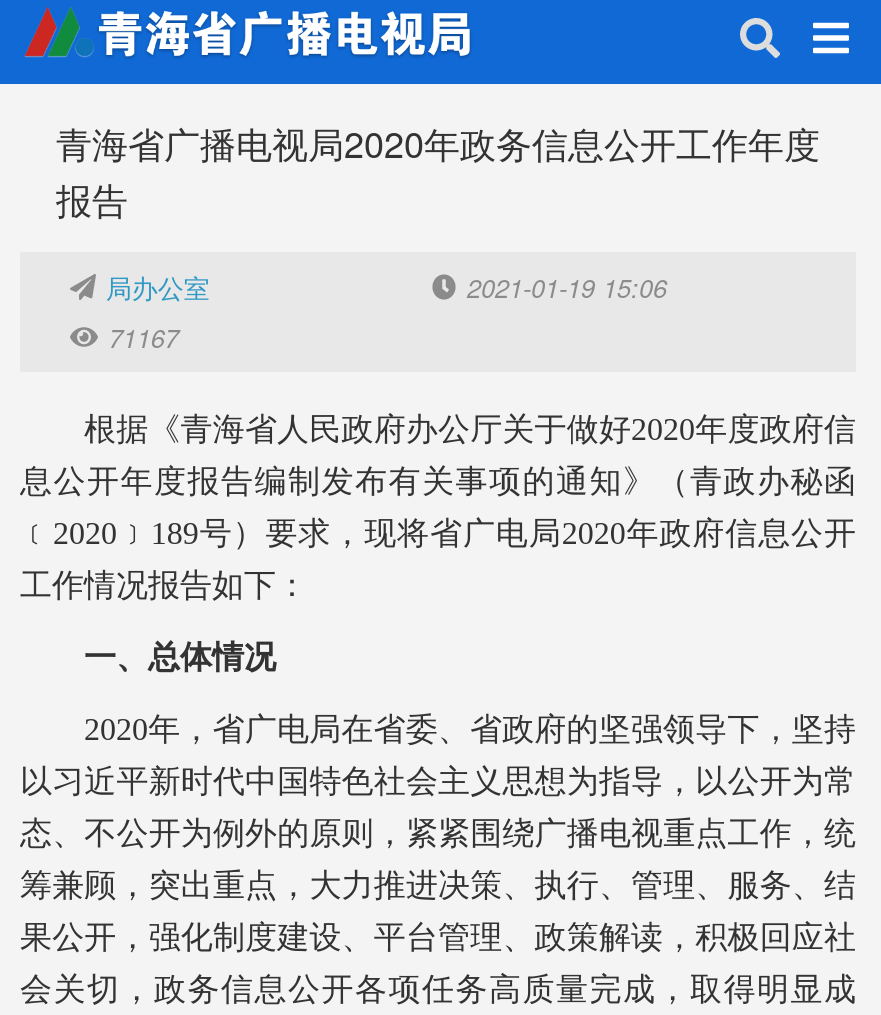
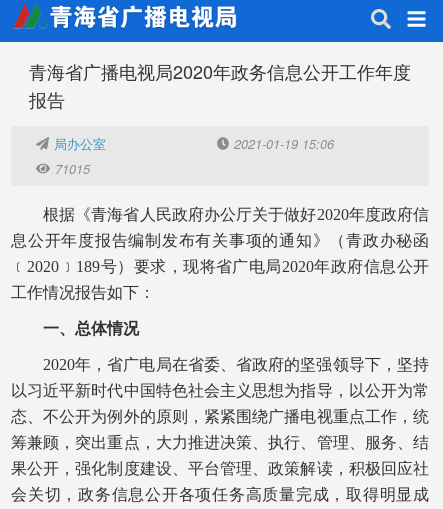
[109,319,179,355] 71167 -> [55,160,90,178] 71015

